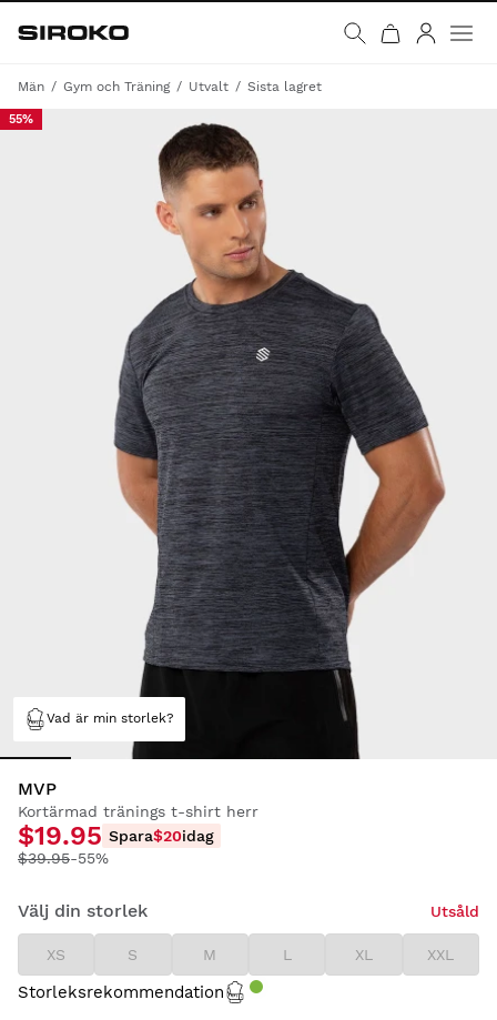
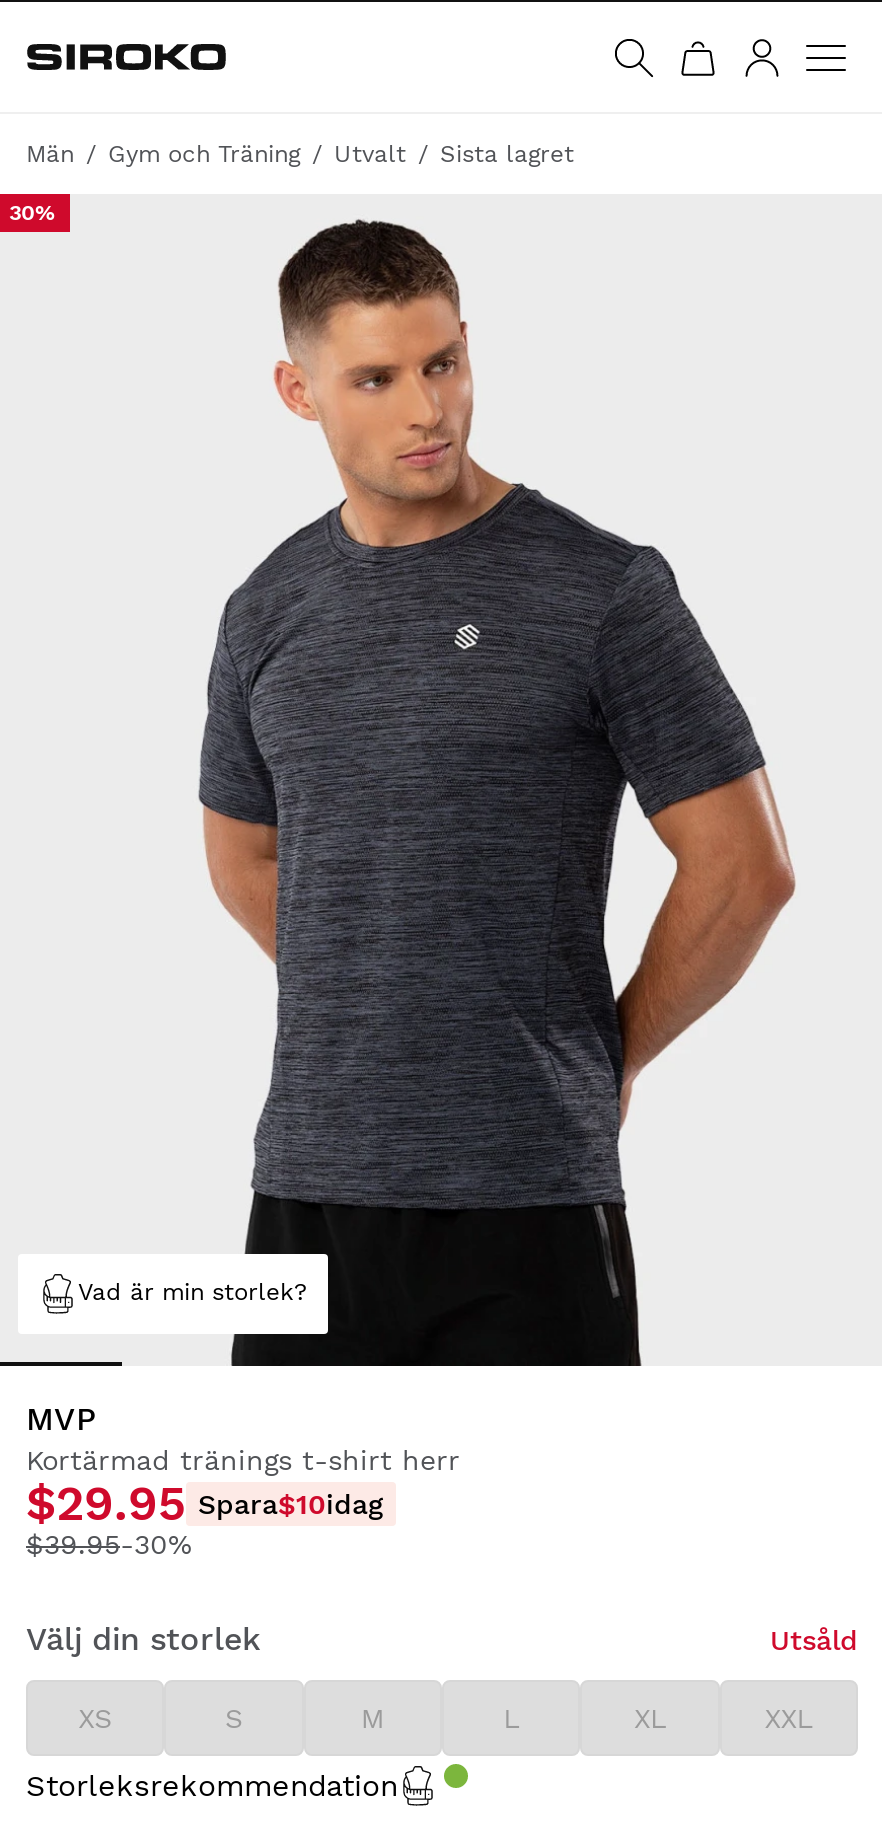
[9,112,33,127] 55% -> [9,200,55,226] 30%
[18,820,214,851] $19.95 Spara$20idag -> [26,1476,384,1532] $29.95 Spara$10idag
[18,849,109,867] $39.95-55% -> [26,1528,192,1560] $39.95-30%

